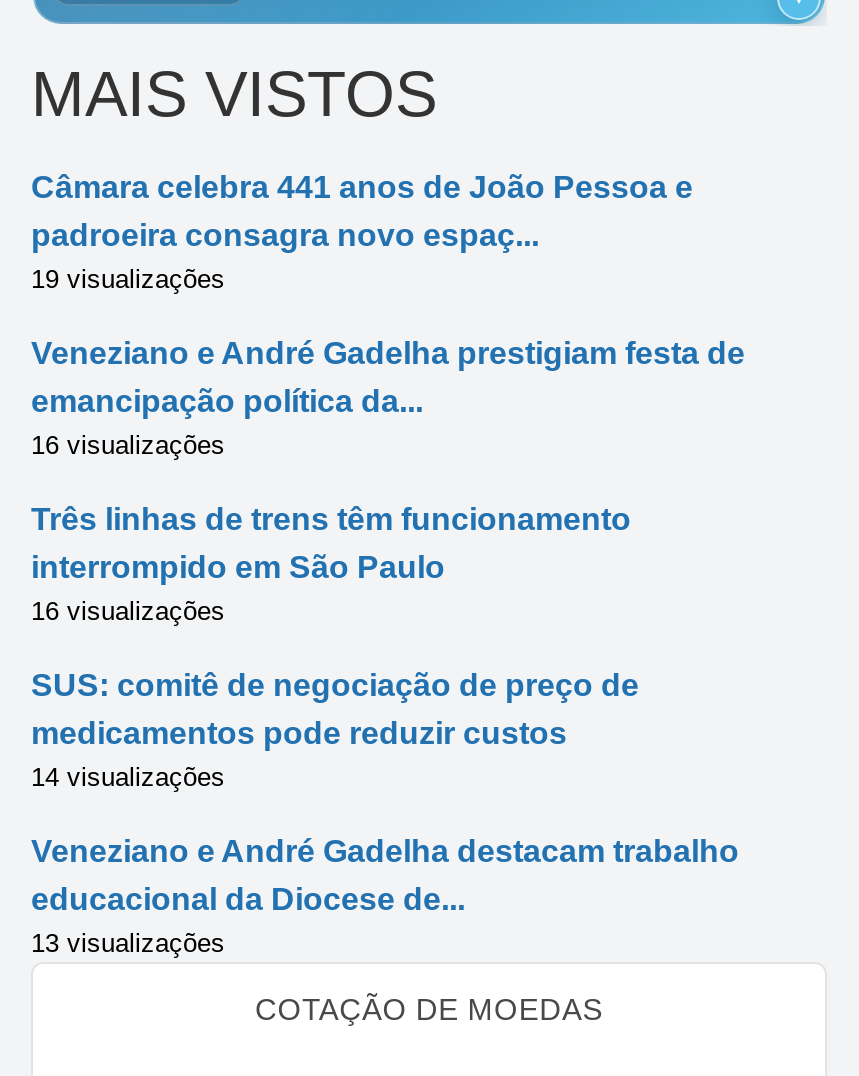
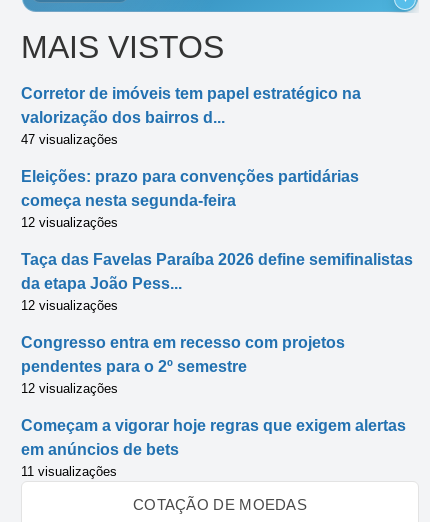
[31,170,693,294] Câmara celebra 441 anos de João Pessoa e | padroeira consagra novo espaç... | 19 visualizações -> [21,85,361,147] Corretor de imóveis tem papel estratégico na | valorização dos bairros d... | 47 visualizações
[31,336,745,460] Veneziano e André Gadelha prestigiam festa de | emancipação política da... | 16 visualizações -> [21,168,359,230] Eleições: prazo para convenções partidárias | começa nesta segunda-feira | 12 visualizações
[31,502,631,626] Três linhas de trens têm funcionamento | interrompido em São Paulo | 16 visualizações -> [21,251,413,313] Taça das Favelas Paraíba 2026 define semifinalistas | da etapa João Pess... | 12 visualizações
[31,668,639,792] SUS: comitê de negociação de preço de | medicamentos pode reduzir custos | 14 visualizações -> [21,334,345,396] Congresso entra em recesso com projetos | pendentes para o 2º semestre | 12 visualizações
[31,834,739,958] Veneziano e André Gadelha destacam trabalho | educacional da Diocese de... | 13 visualizações -> [21,417,406,479] Começam a vigorar hoje regras que exigem alertas | em anúncios de bets | 11 visualizações

